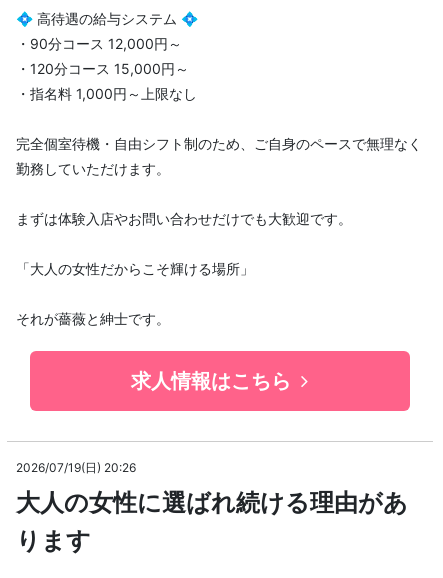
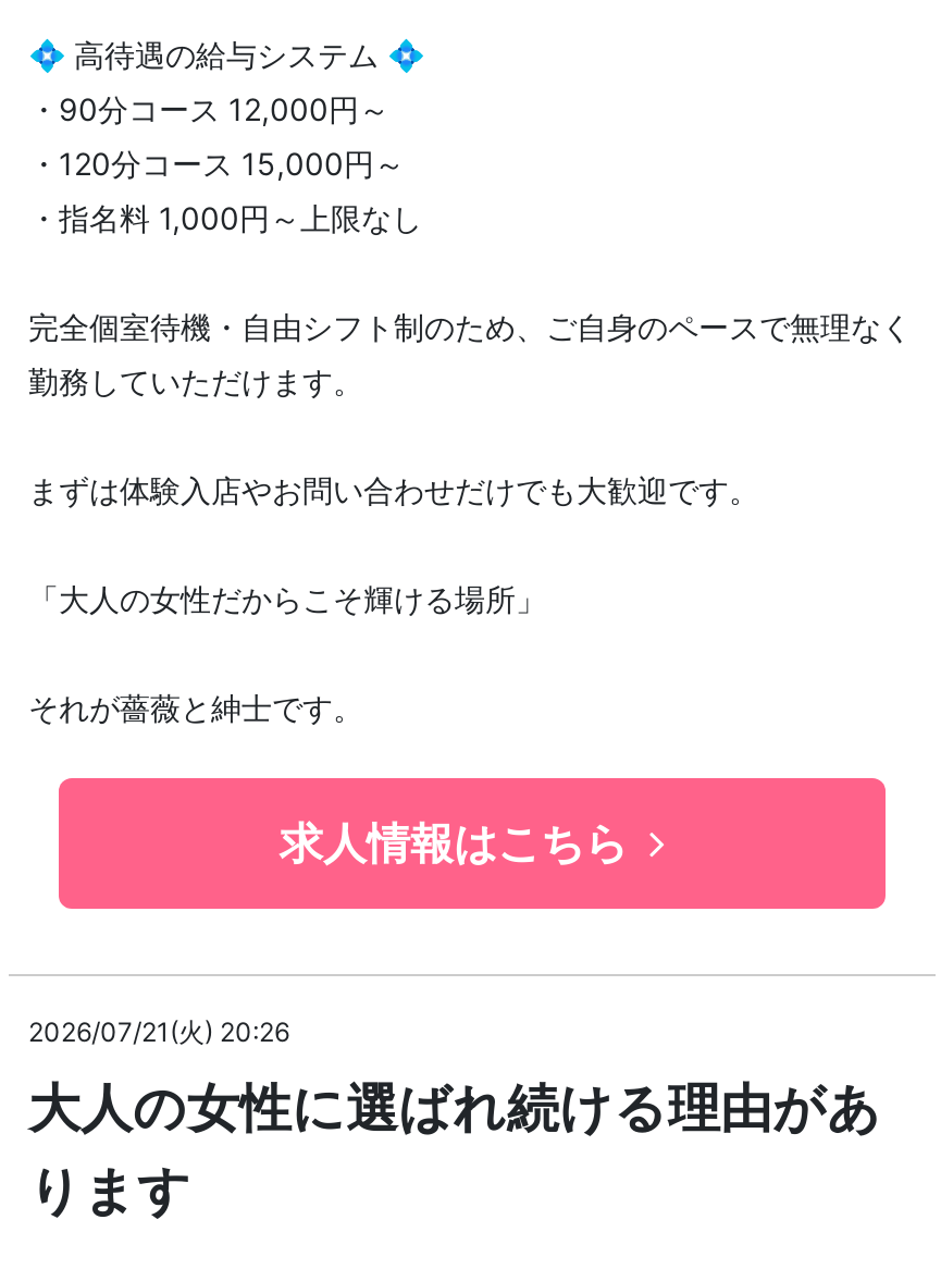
[16,459,136,474] 2026/07/19(日) 20:26 -> [28,1014,289,1047] 2026/07/21(火) 20:26

